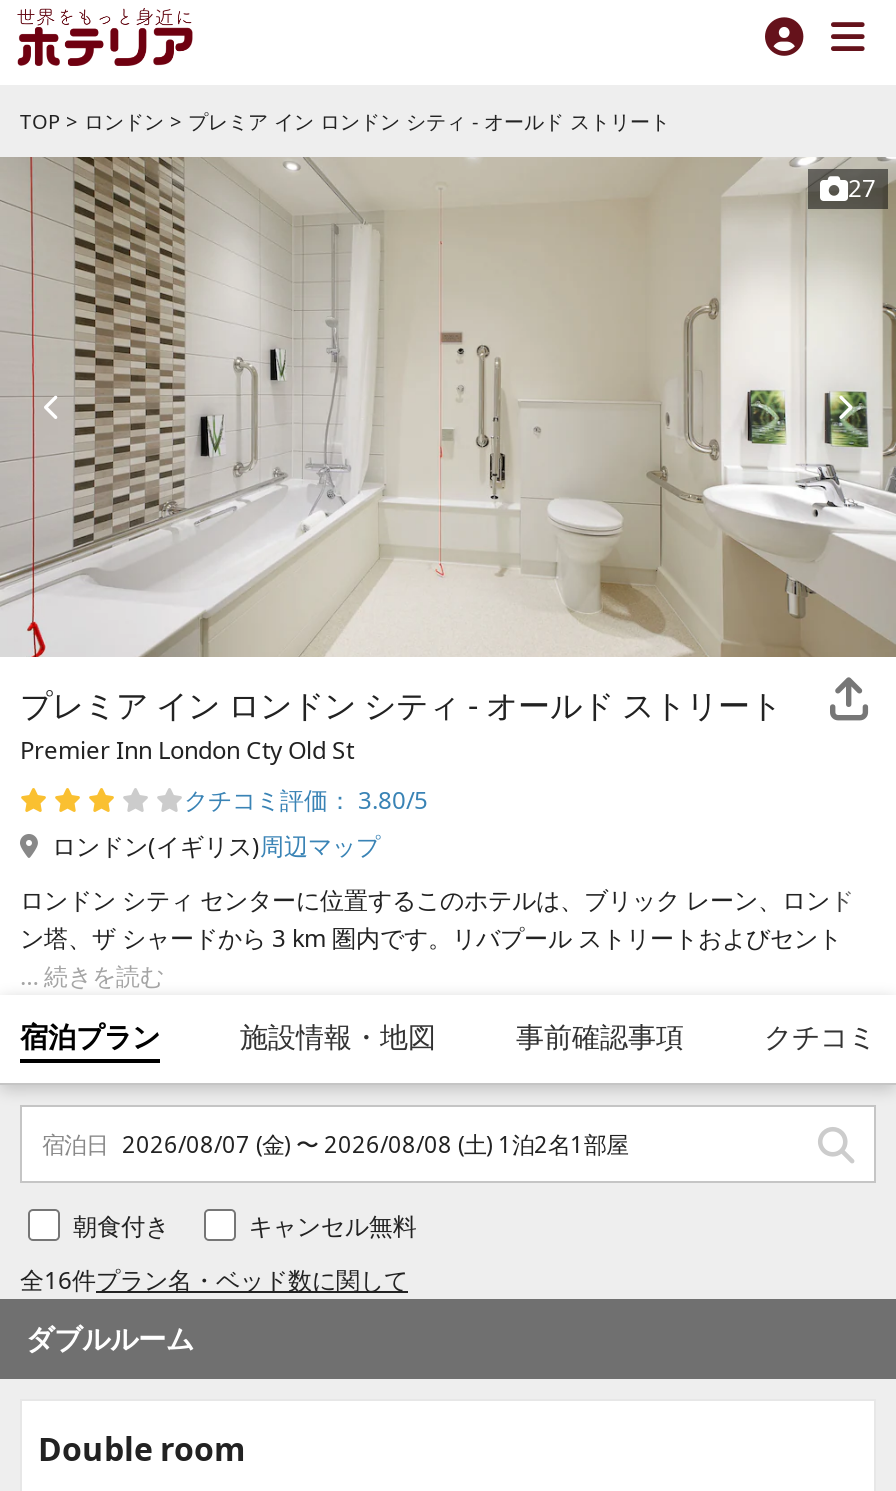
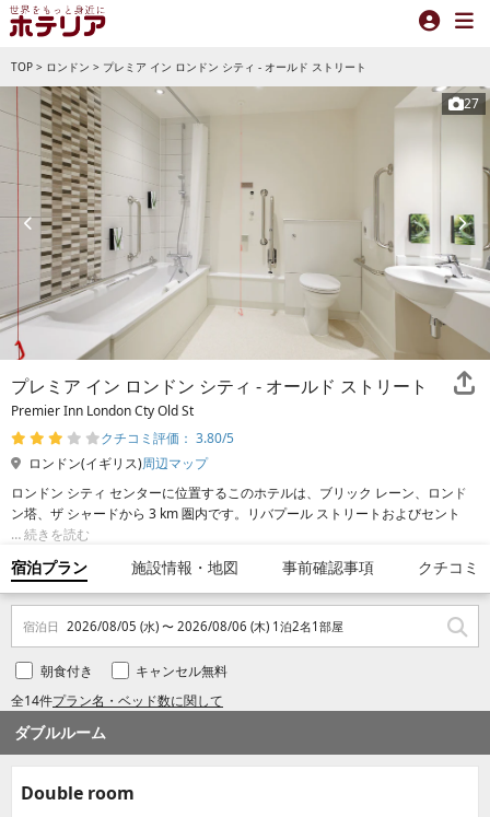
[42,1128,628,1158] 宿泊日 2026/08/07 (金) 〜 2026/08/08 (土) 1泊2名1部屋 -> [23,617,343,634] 宿泊日 2026/08/05 (水) 〜 2026/08/06 (木) 1泊2名1部屋
[20,1262,408,1296] 全16件プラン名・ベッド数に関して -> [11,691,223,709] 全14件プラン名・ベッド数に関して

